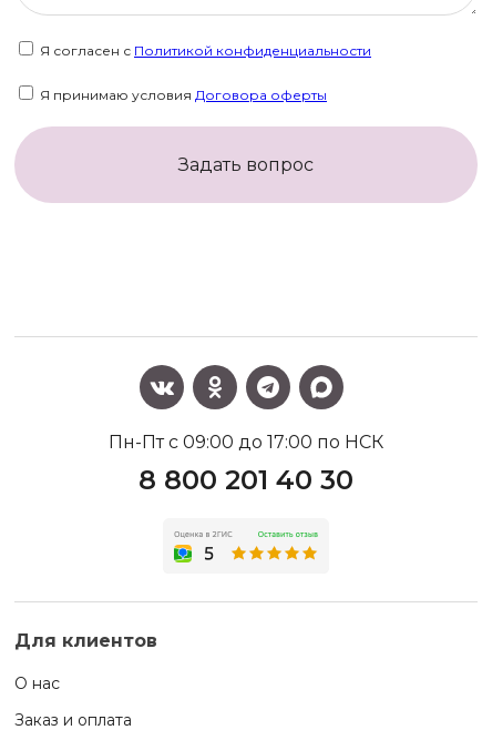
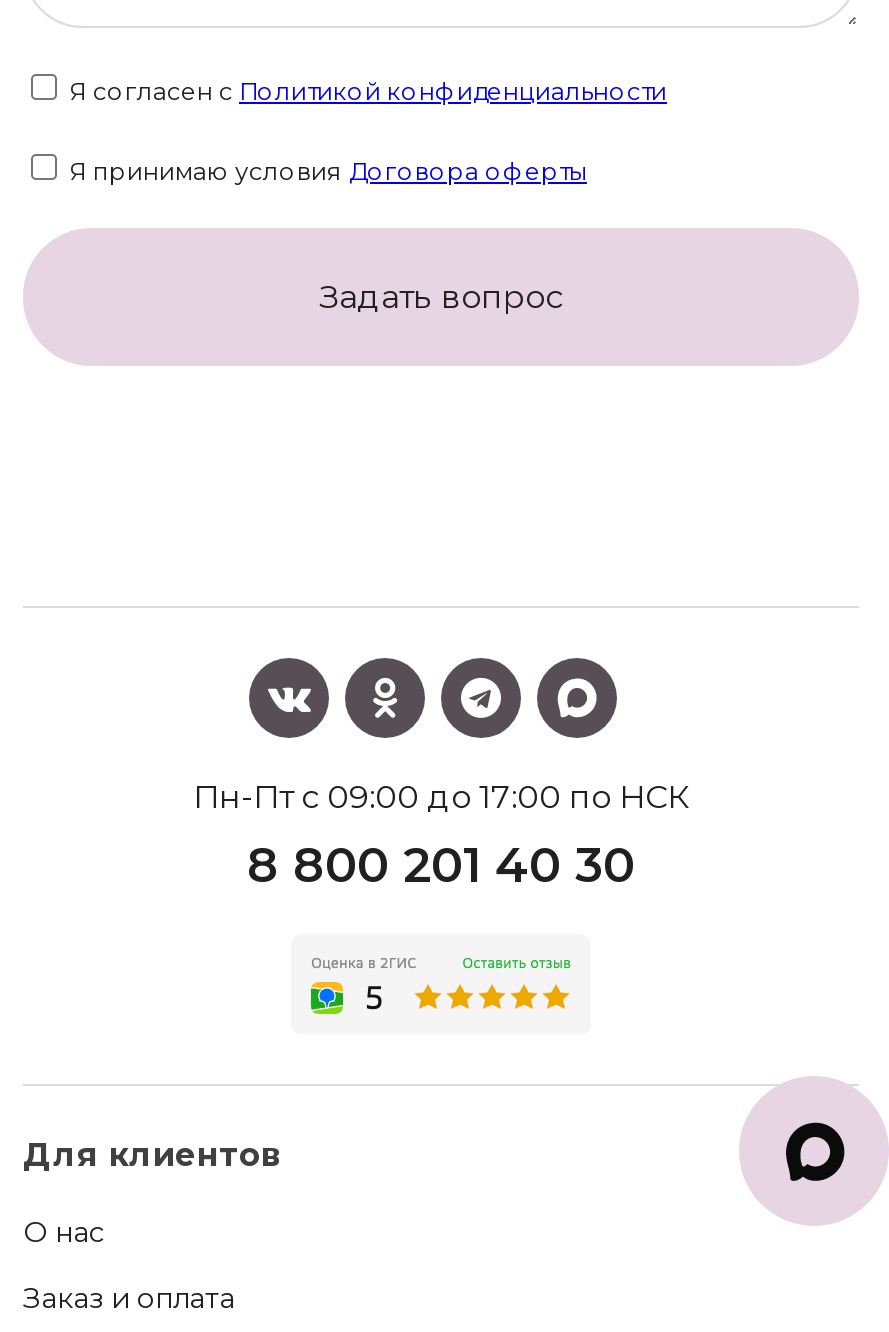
none -> [739,1076,883,1226] [image]

